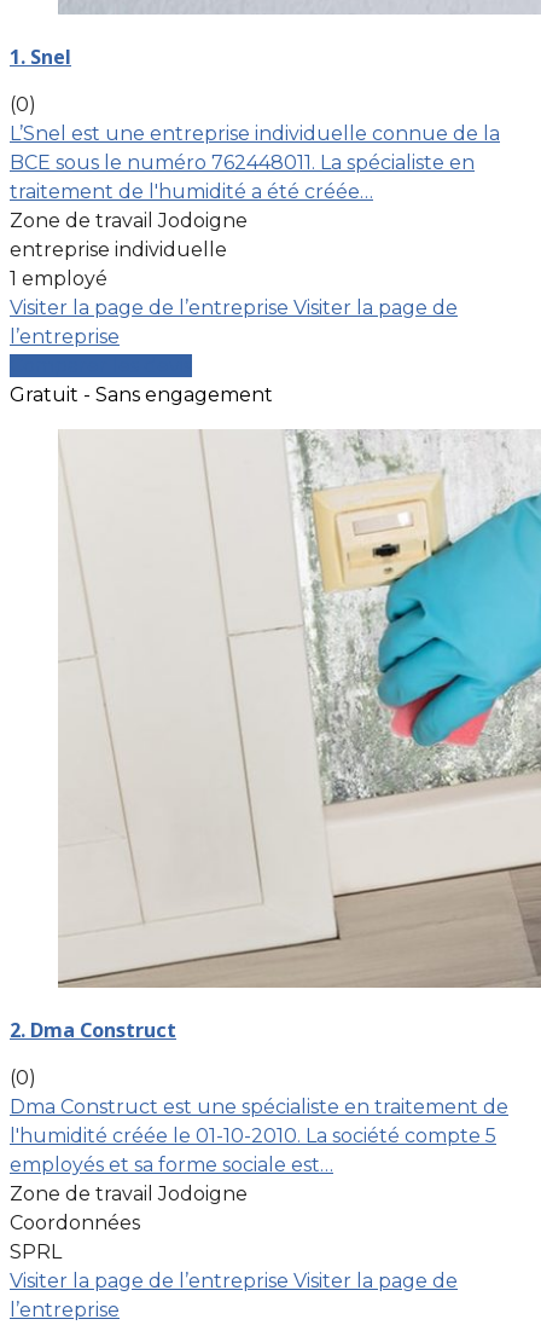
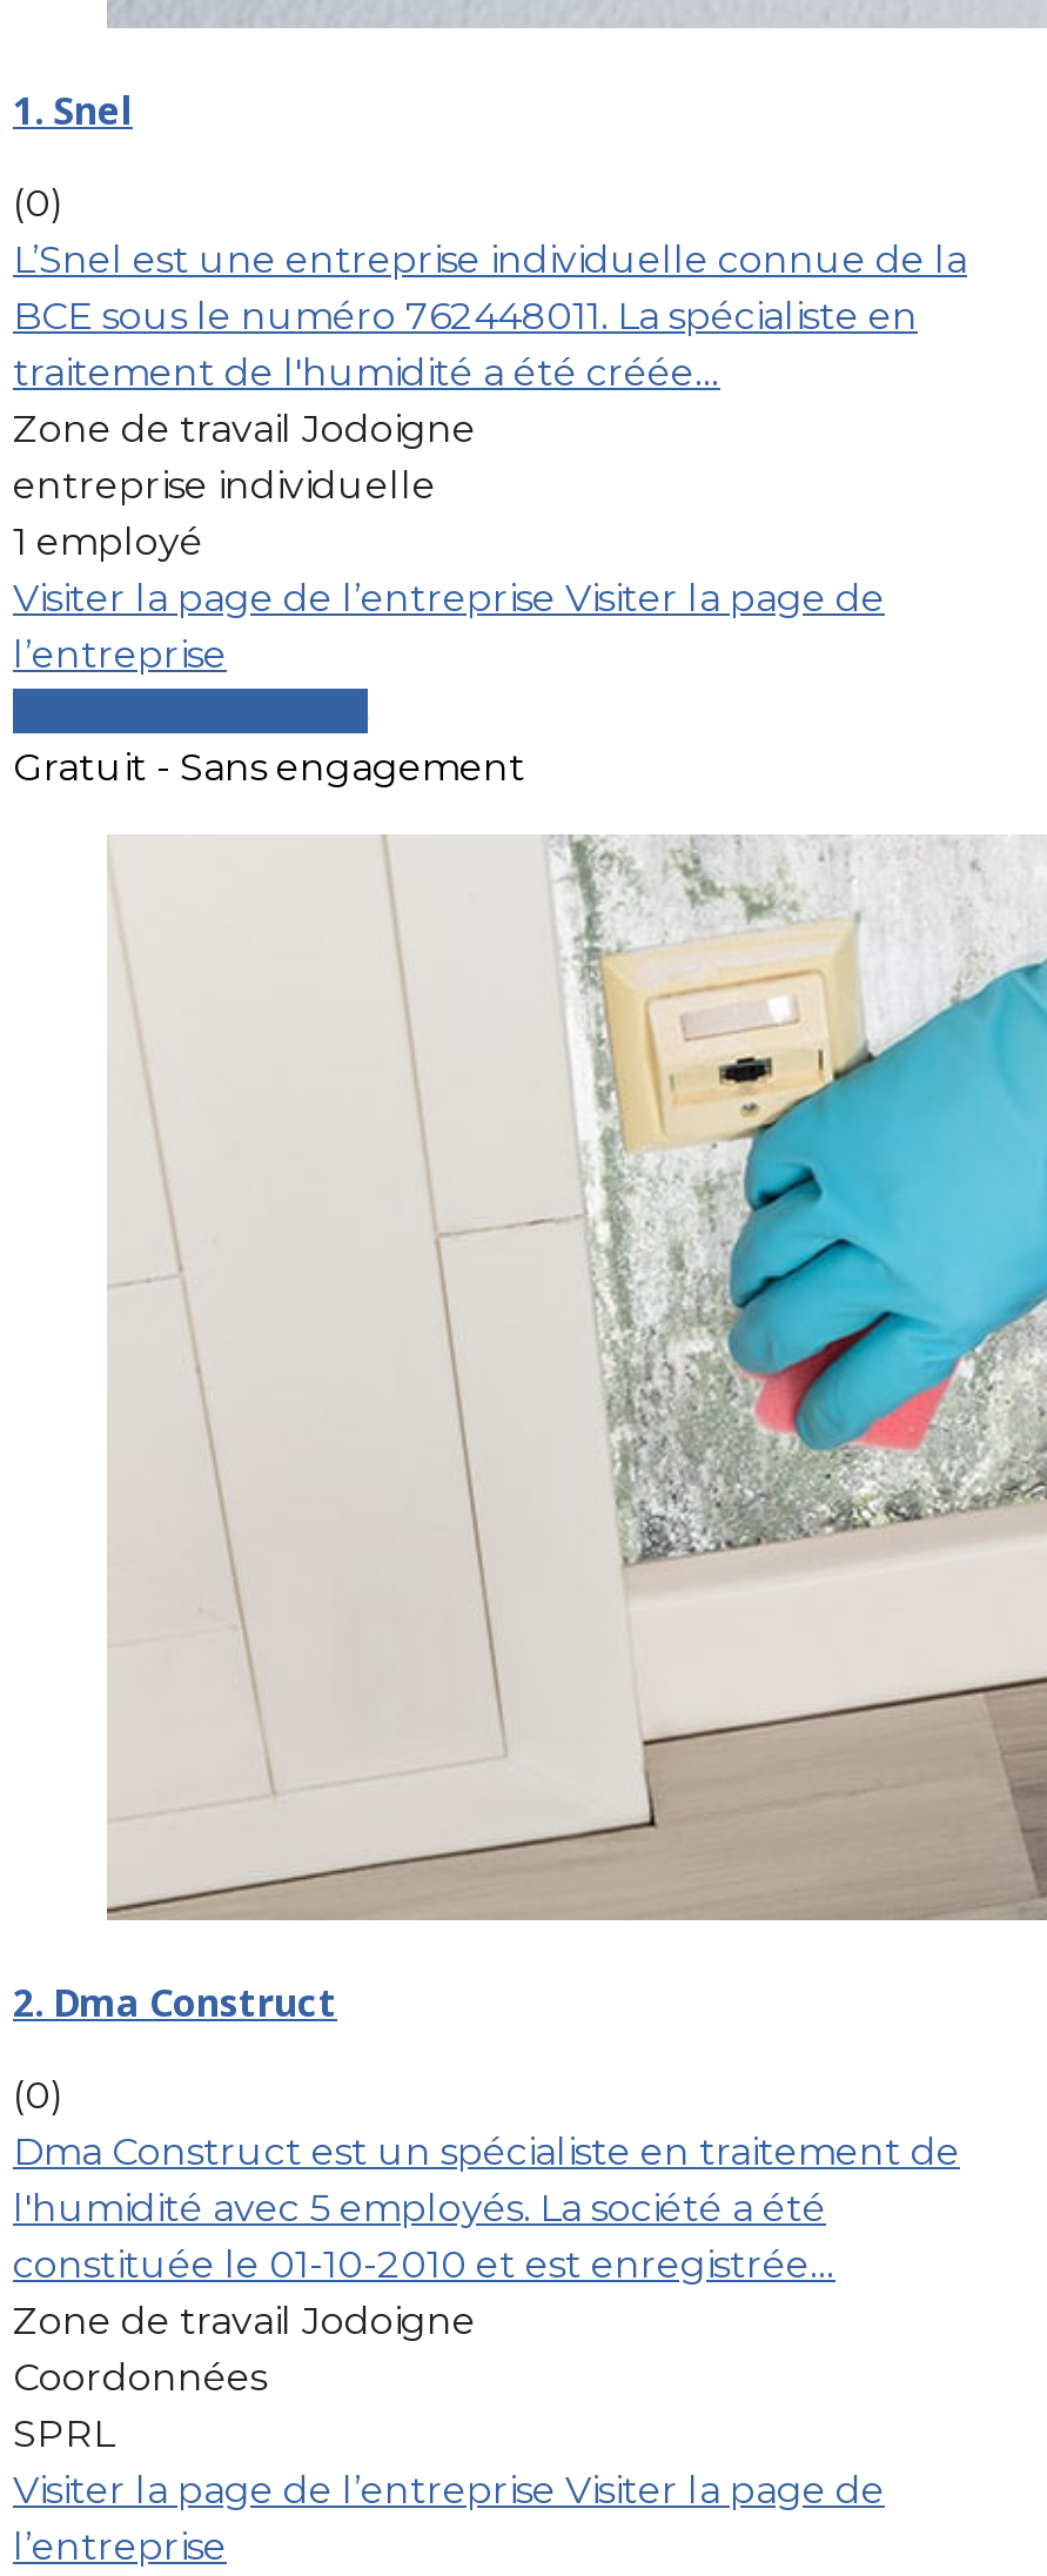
[10,1095,508,1176] Dma Construct est une spécialiste en traitement de | l'humidité créée le 01-10-2010. La société compte 5 | employés et sa forme sociale est… -> [13,2129,960,2286] Dma Construct est un spécialiste en traitement de | l'humidité avec 5 employés. La société a été | constituée le 01-10-2010 et est enregistrée…

